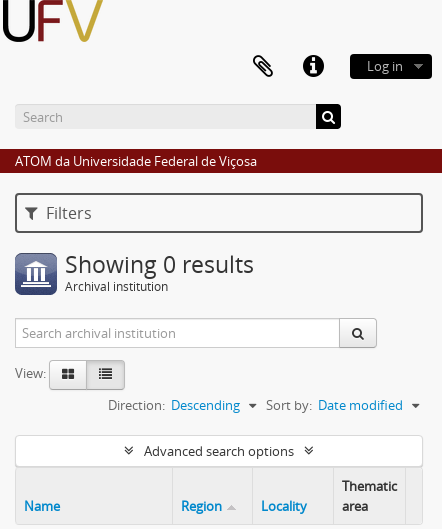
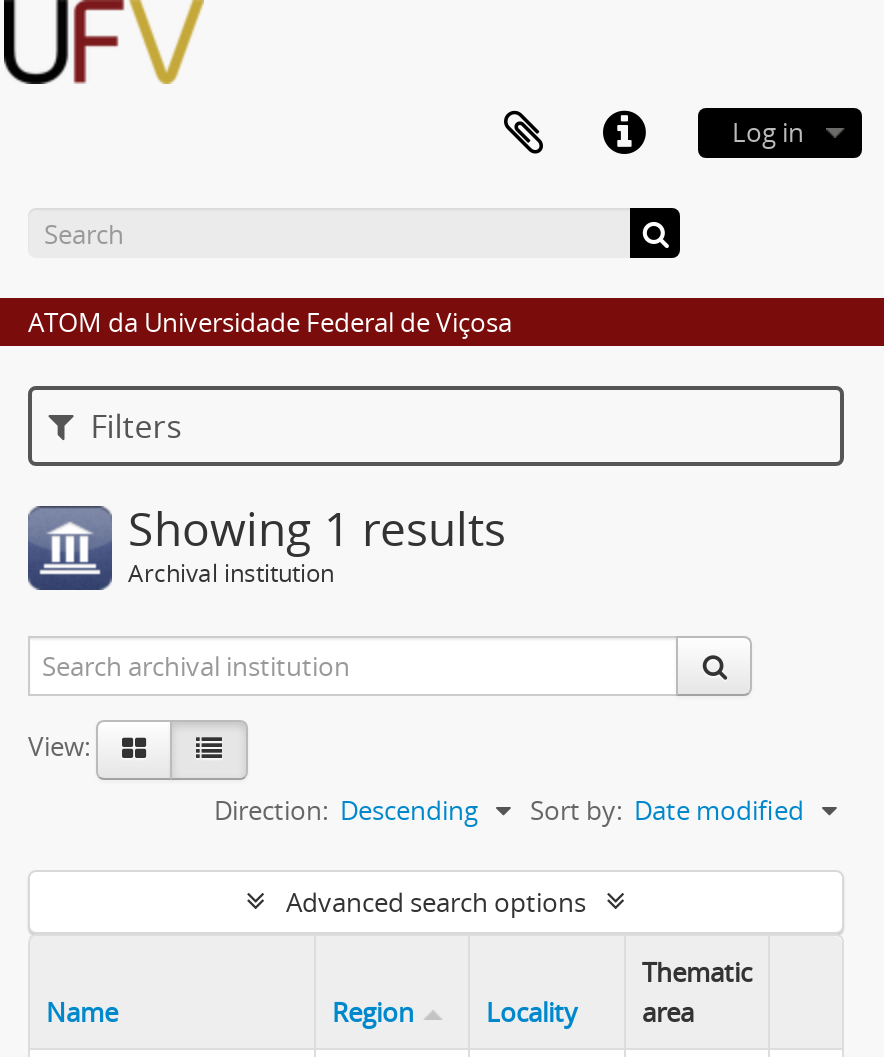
[65,249,254,280] Showing 0 results -> [128,498,506,560] Showing 1 results

